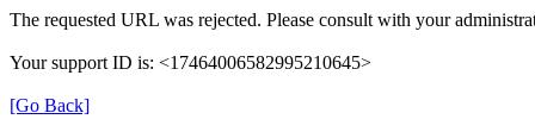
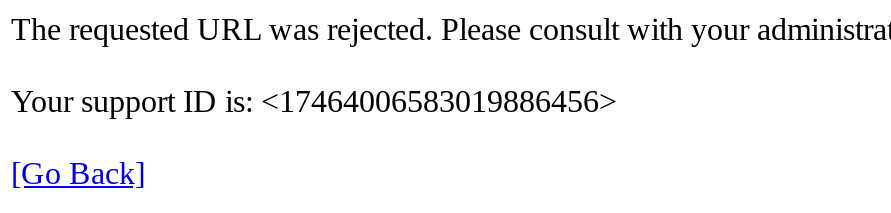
[10,52,371,73] Your support ID is: <17464006582995210645> -> [11,84,617,118] Your support ID is: <17464006583019886456>

